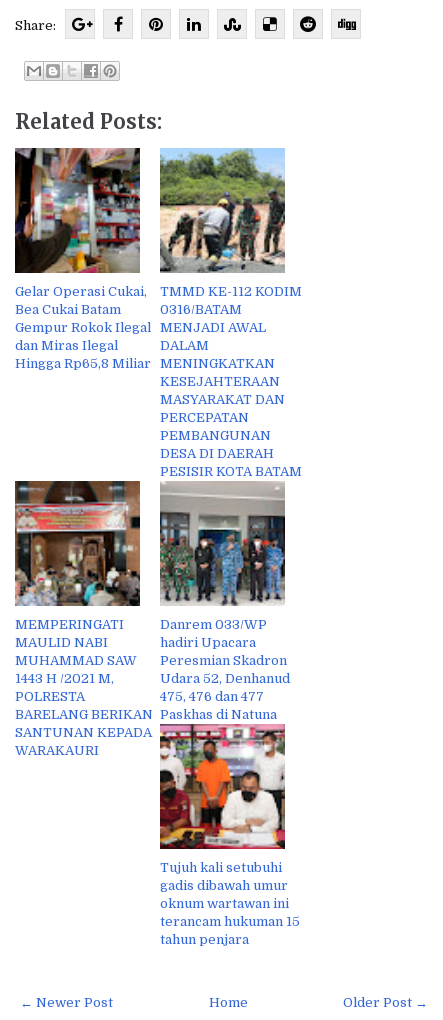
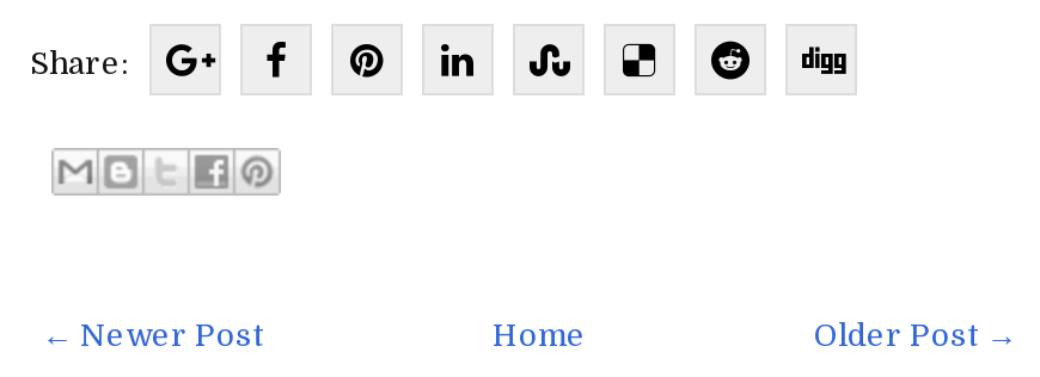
[15,109,162,134] Related Posts: -> none
[14,147,151,371] [image] | Gelar Operasi Cukai, | Bea Cukai Batam | Gempur Rokok Ilegal | dan Miras Ilegal | Hingga Rp65,8 Miliar -> none
[159,147,302,479] [image] | TMMD KE-112 KODIM | 0316/BATAM | MENJADI AWAL | DALAM | MENINGKATKAN | KESEJAHTERAAN | MASYARAKAT DAN | PERCEPATAN | PEMBANGUNAN | DESA DI DAERAH | PESISIR KOTA BATAM -> none
[14,480,153,758] [image] | MEMPERINGATI | MAULID NABI | MUHAMMAD SAW | 1443 H /2021 M, | POLRESTA | BARELANG BERIKAN | SANTUNAN KEPADA | WARAKAURI -> none
[159,486,290,722] [image] | Danrem 033/WP | hadiri Upacara | Peresmian Skadron | Udara 52, Denhanud | 475, 476 dan 477 | Paskhas di Natuna -> none
[159,729,300,947] [image] | Tujuh kali setubuhi | gadis dibawah umur | oknum wartawan ini | terancam hukuman 15 | tahun penjara -> none

